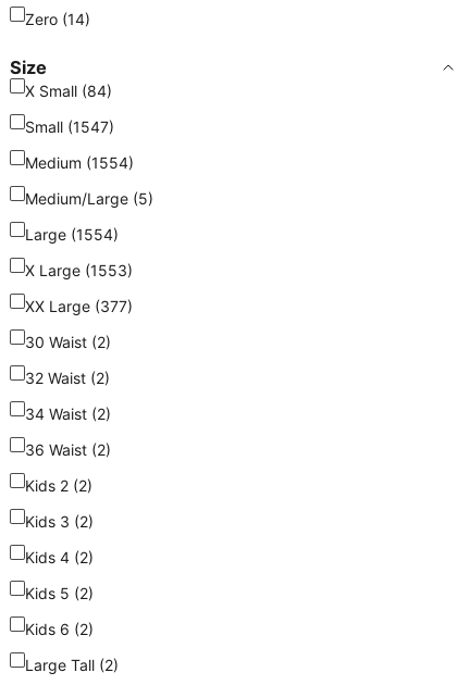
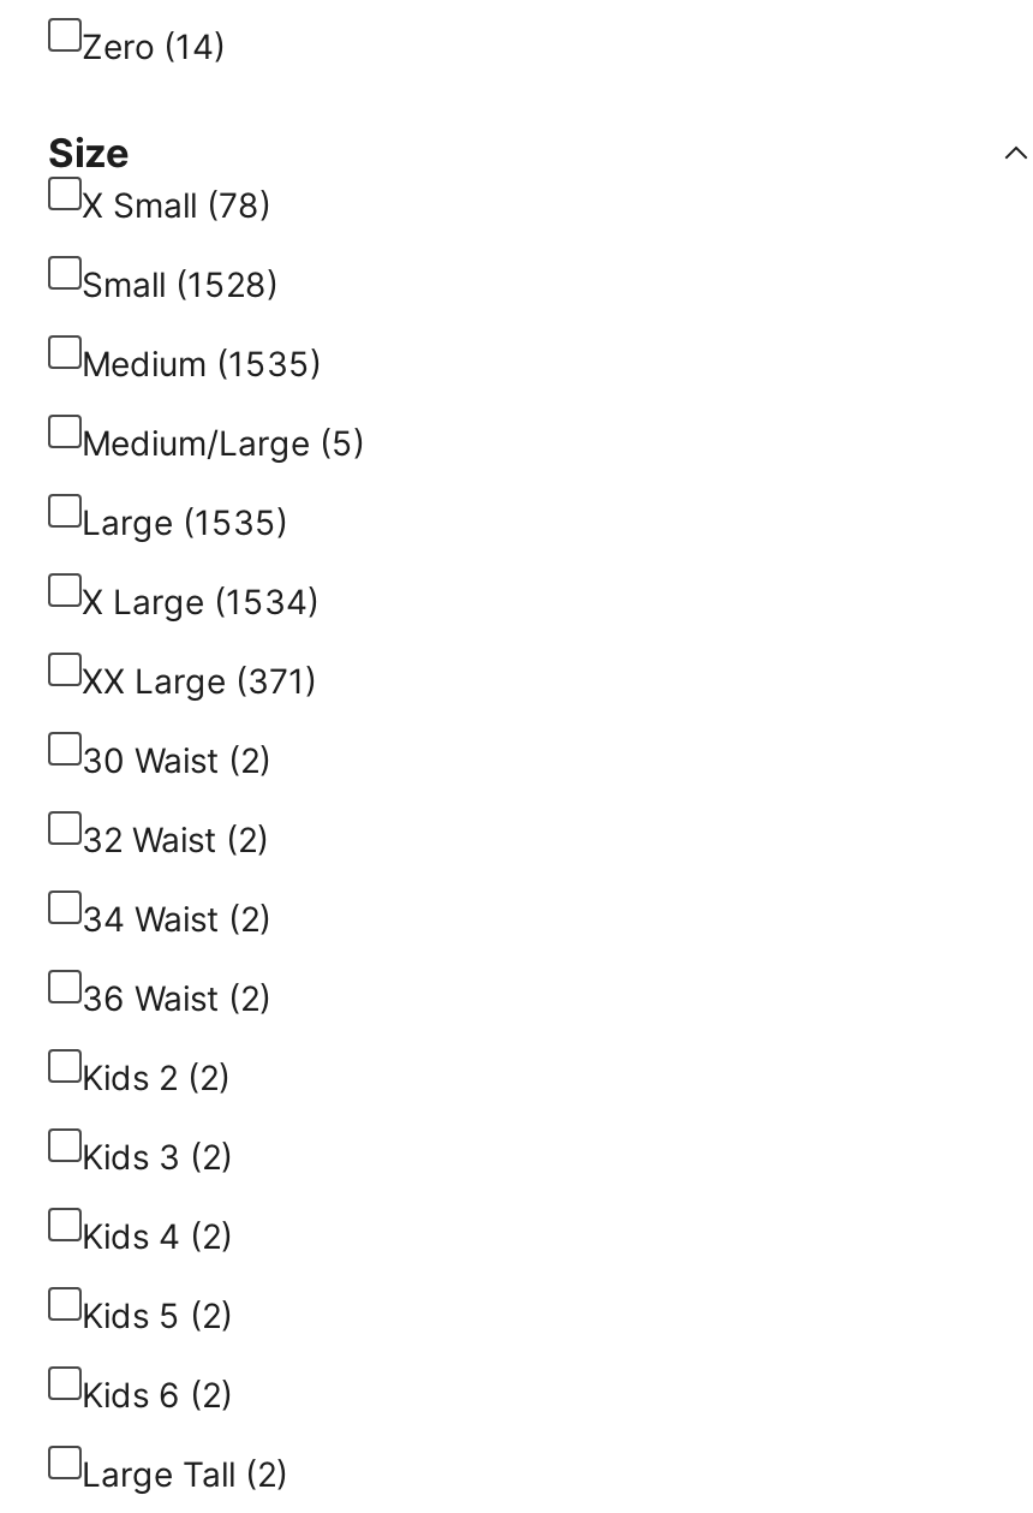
[25,82,112,100] X Small (84) -> [82,184,271,225] X Small (78)
[25,117,114,136] Small (1547) -> [82,263,279,304] Small (1528)
[25,153,134,172] Medium (1554) -> [82,342,322,383] Medium (1535)
[25,225,119,244] Large (1554) -> [82,501,288,542] Large (1535)
[25,261,133,279] X Large (1553) -> [82,580,320,621] X Large (1534)
[25,297,133,315] XX Large (377) -> [82,660,317,701] XX Large (371)

